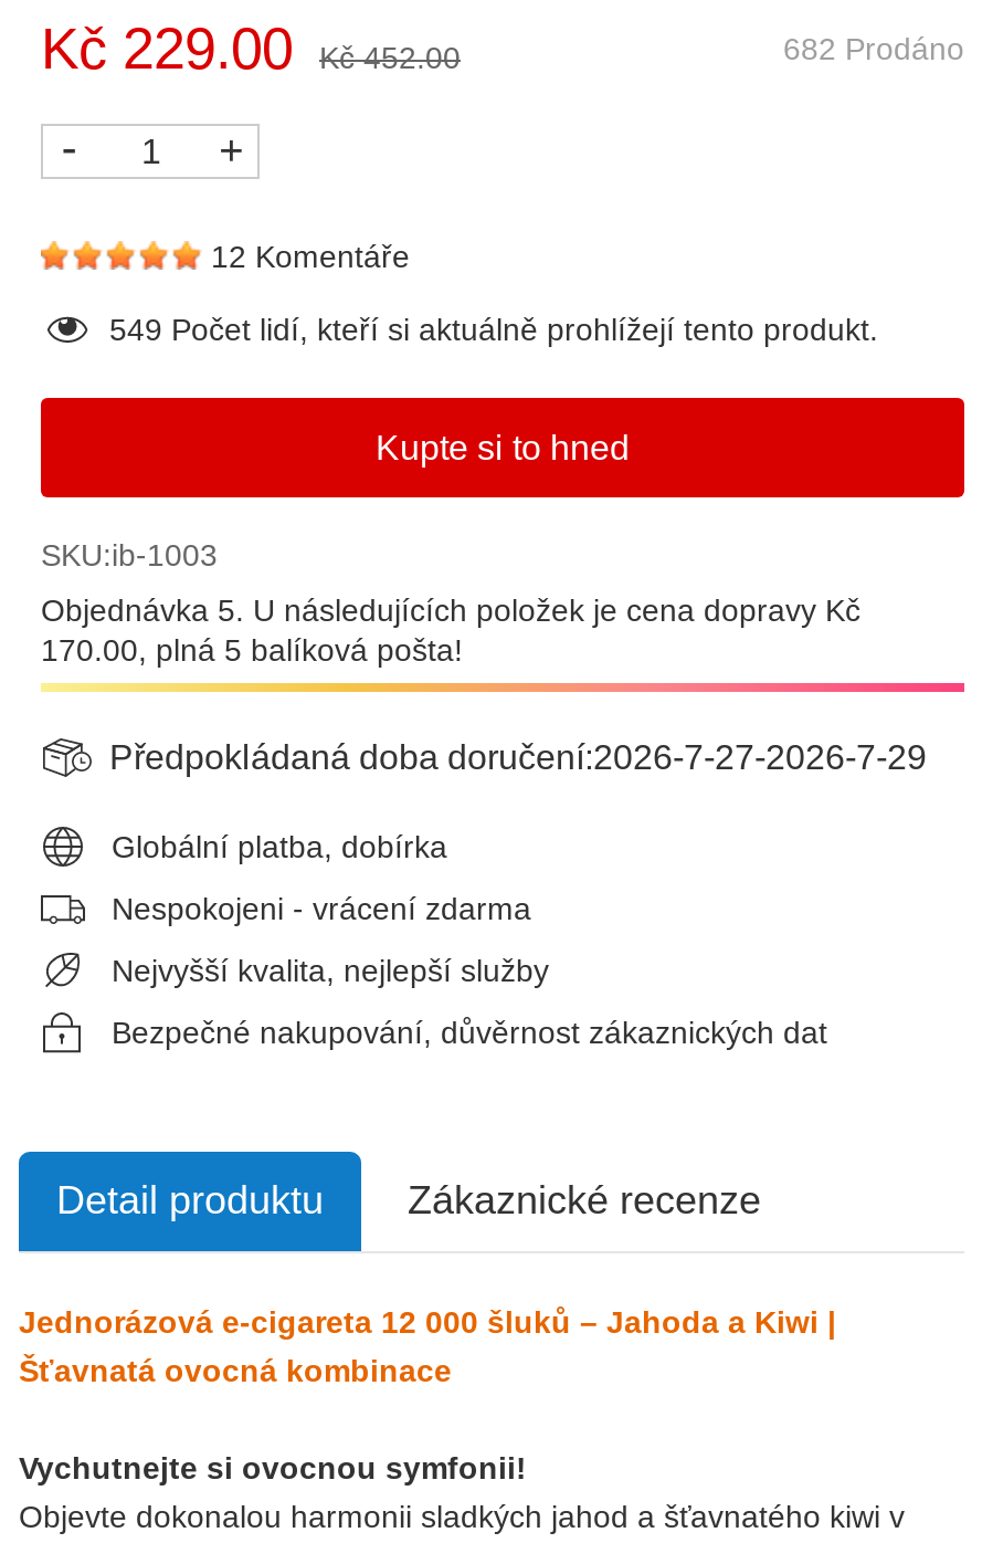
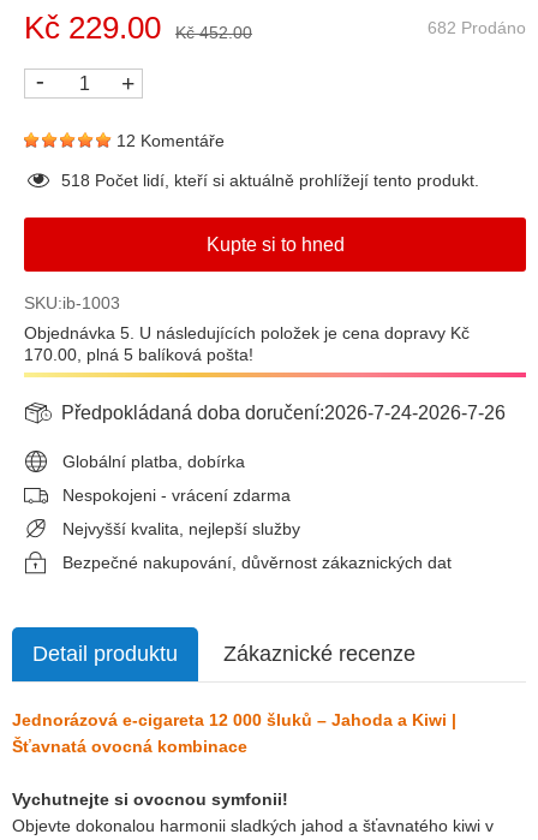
[109,311,878,346] 549 Počet lidí, kteří si aktuálně prohlížejí tento produkt. -> [61,170,479,189] 518 Počet lidí, kteří si aktuálně prohlížejí tento produkt.
[109,737,927,775] Předpokládaná doba doručení:2026-7-27-2026-7-29 -> [61,402,506,422] Předpokládaná doba doručení:2026-7-24-2026-7-26

